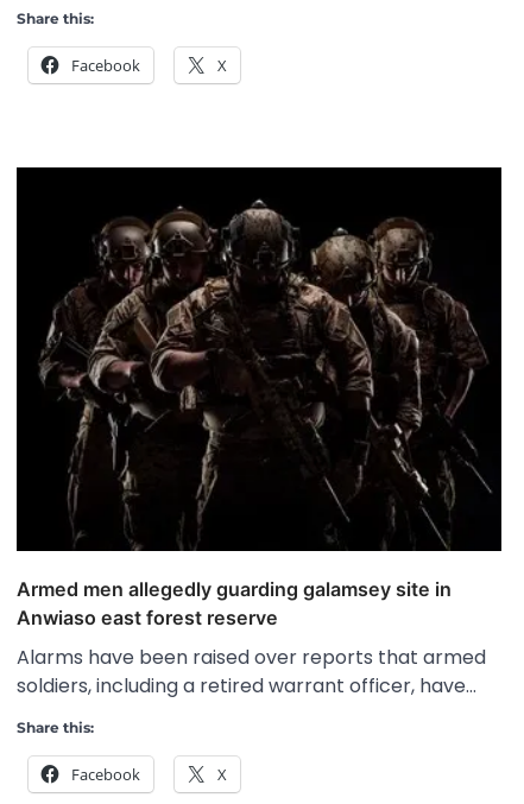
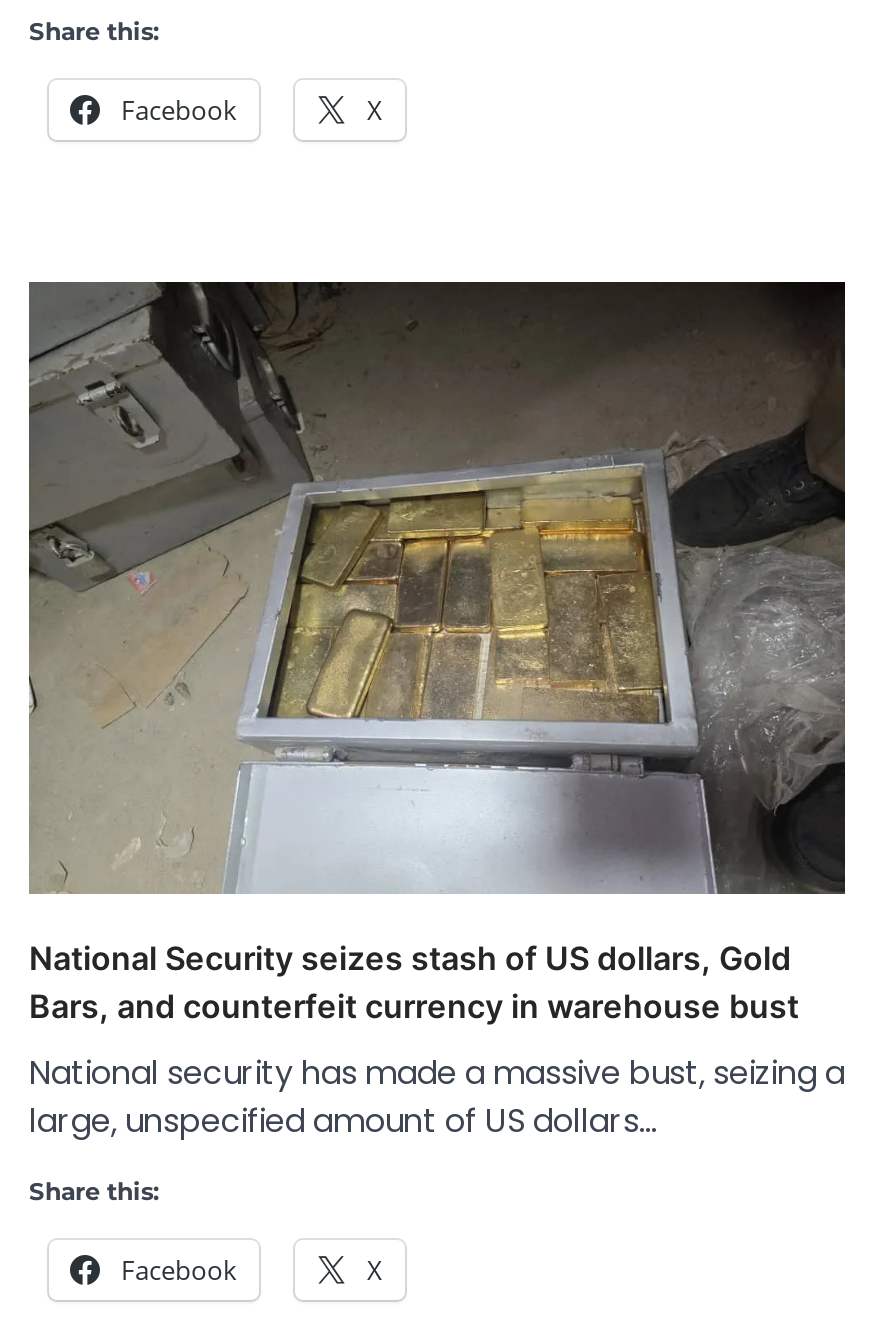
[15,166,503,630] [image] | Armed men allegedly guarding galamsey site in | Anwiaso east forest reserve -> [27,279,847,1025] [image] | National Security seizes stash of US dollars, Gold | Bars, and counterfeit currency in warehouse bust
[17,644,486,700] Alarms have been raised over reports that armed | soldiers, including a retired warrant officer, have… -> [29,1049,845,1143] National security has made a massive bust, seizing a | large, unspecified amount of US dollars…

